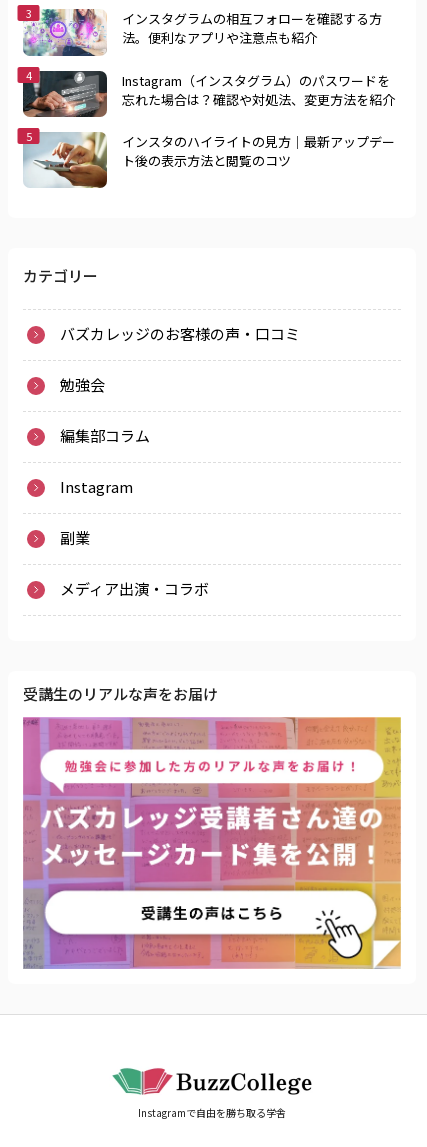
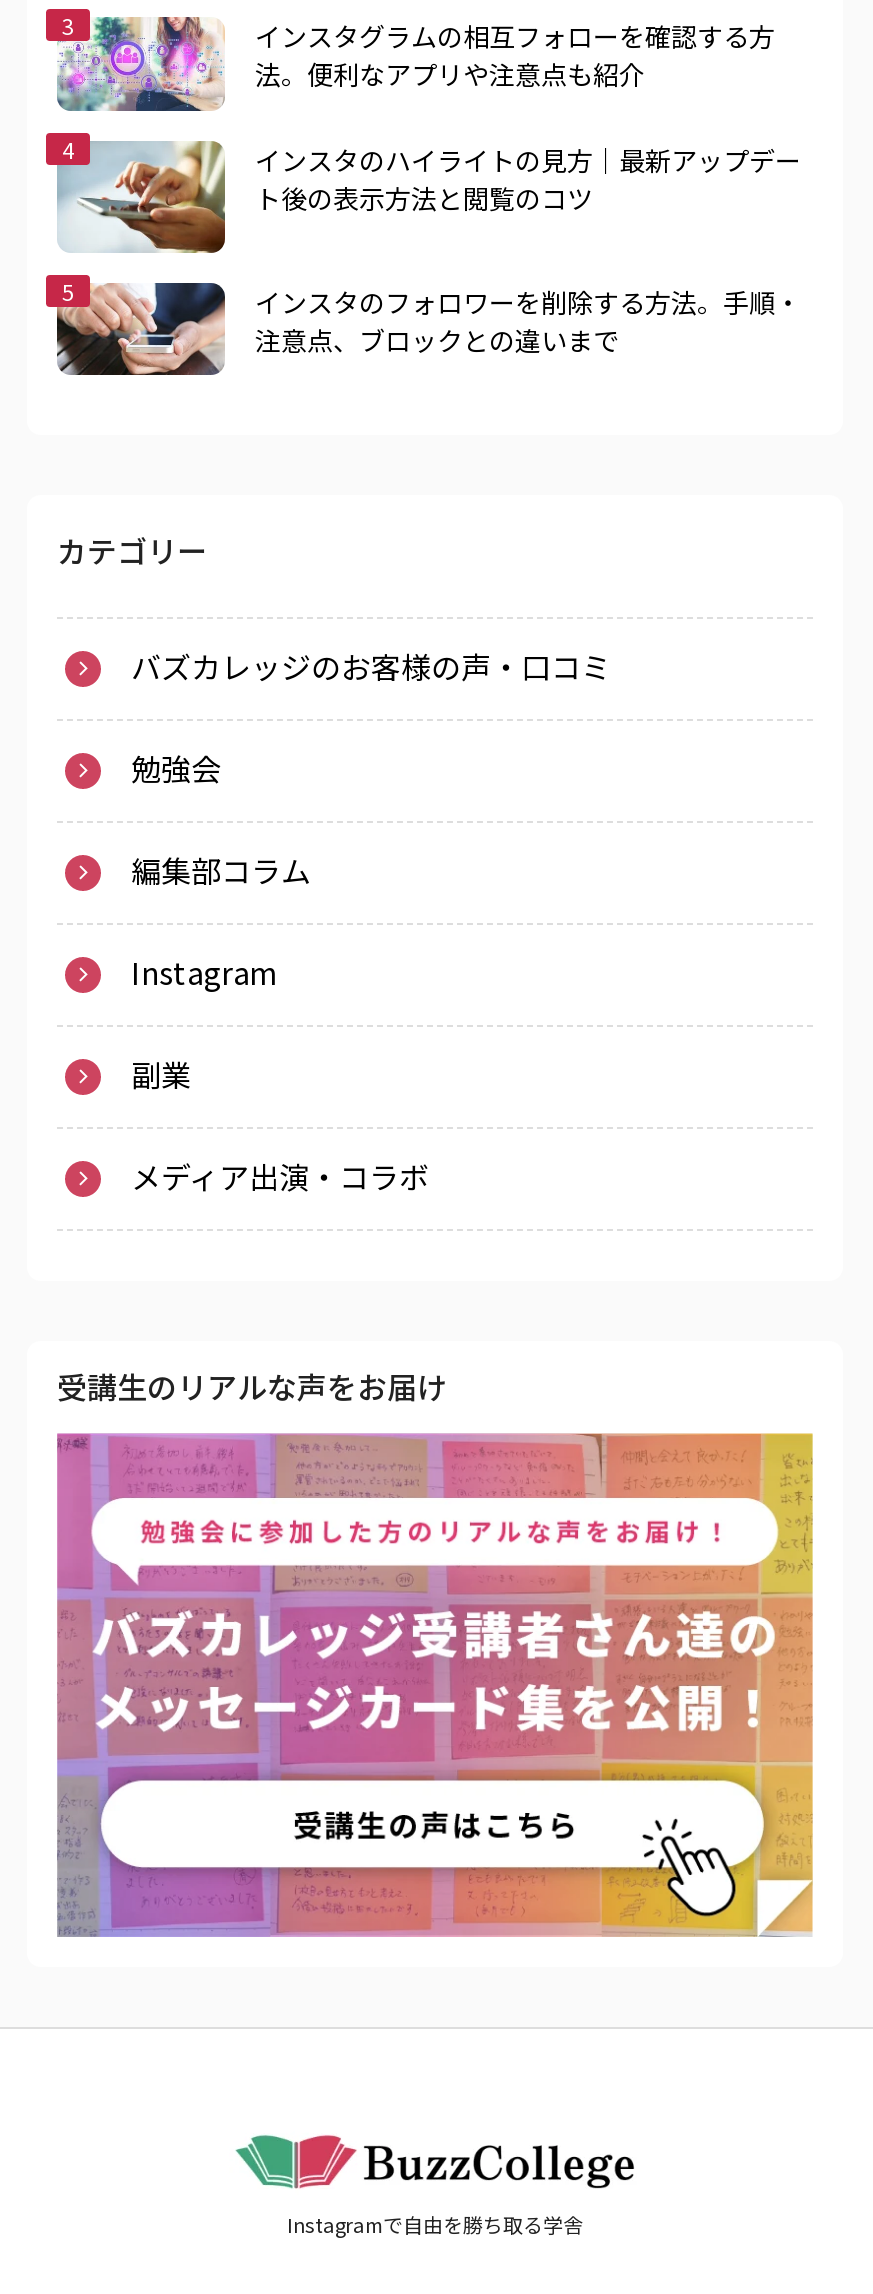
[22,70,395,118] [image] | Instagram（インスタグラム）のパスワードを | 忘れた場合は？確認や対処法、変更方法を紹介 -> none
moved [21,131,395,190] -> [53,139,801,257]: [image] | インスタのハイライトの見方｜最新アップデー | ト後の表示方法と閲覧のコツ
none -> [43,273,801,377] [image] | インスタのフォロワーを削除する方法。手順・ | 注意点、ブロックとの違いまで

